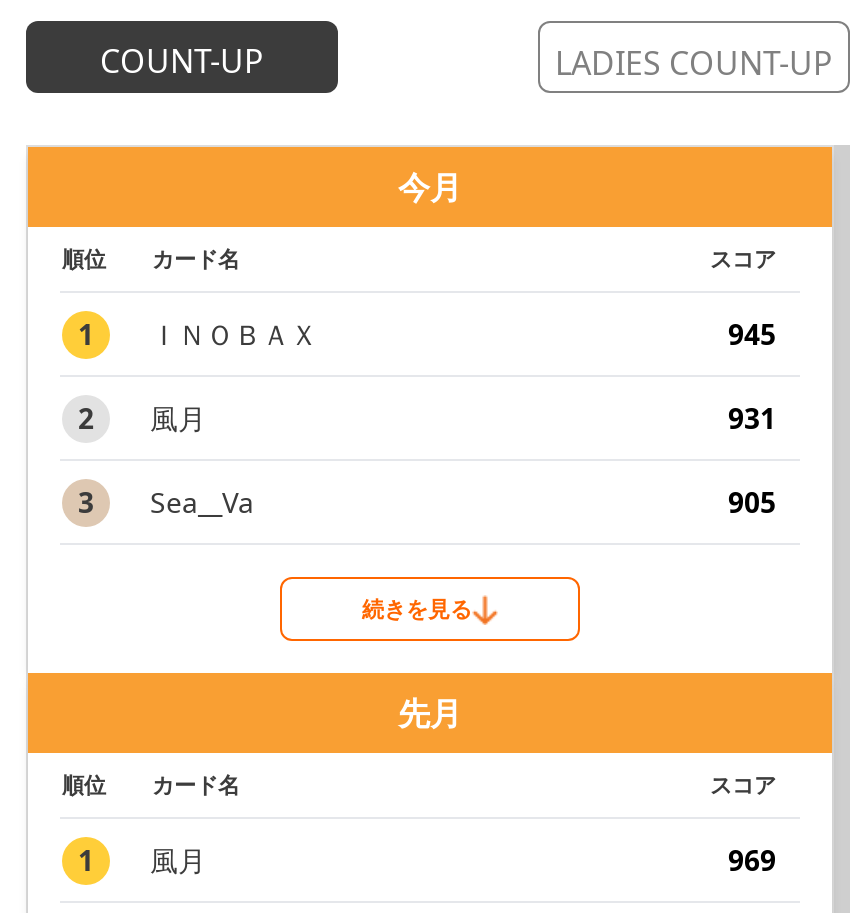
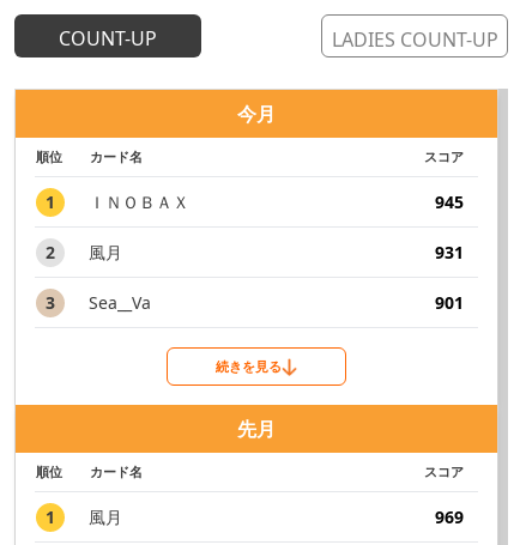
[728,483,776,521] 905 -> [435,291,464,314] 901

